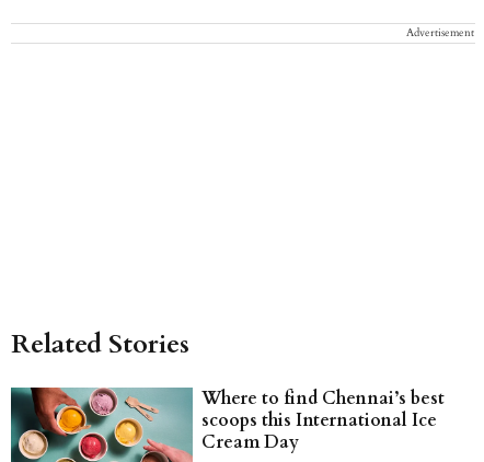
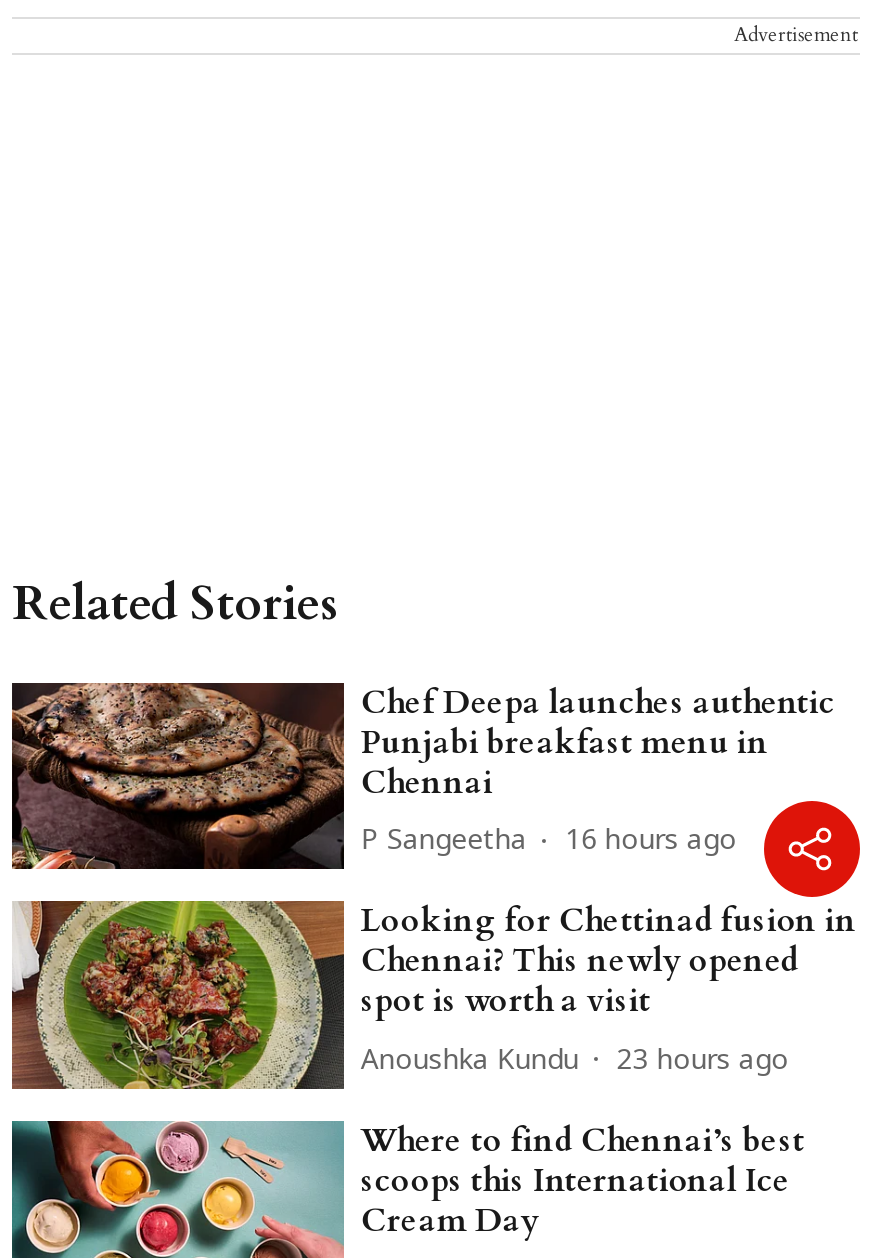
none -> [10,680,857,1079] [image] | Chef Deepa launches authentic | Punjabi breakfast menu in | Chennai | P Sangeetha | 16 hours ago | Looking for Chettinad fusion in | Chennai? This newly opened | spot is worth a visit | Anoushka Kundu | 23 hours ago
none -> [10,899,332,1093] [image]
none -> [766,799,862,885] [image]

